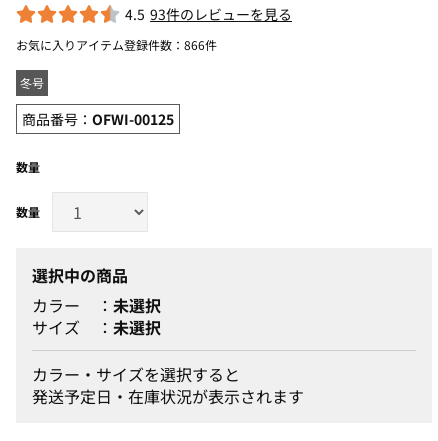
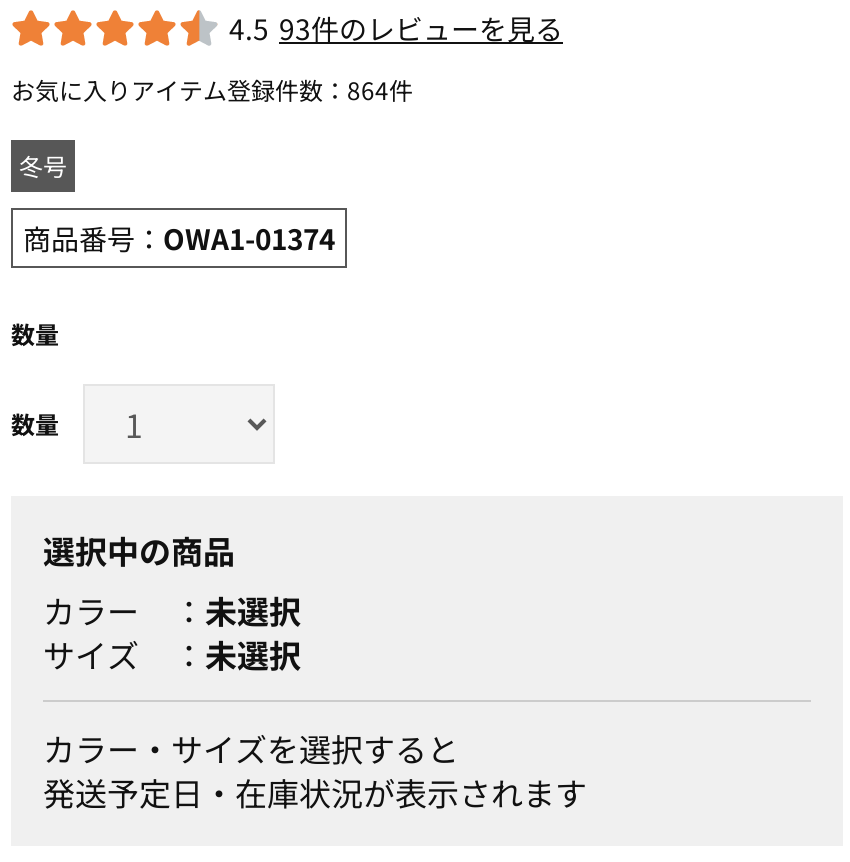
[16,36,217,53] お気に入りアイテム登録件数：866件 -> [11,72,413,106] お気に入りアイテム登録件数：864件
[22,109,174,129] 商品番号：OFWI-00125 -> [23,218,335,258] 商品番号：OWA1-01374

